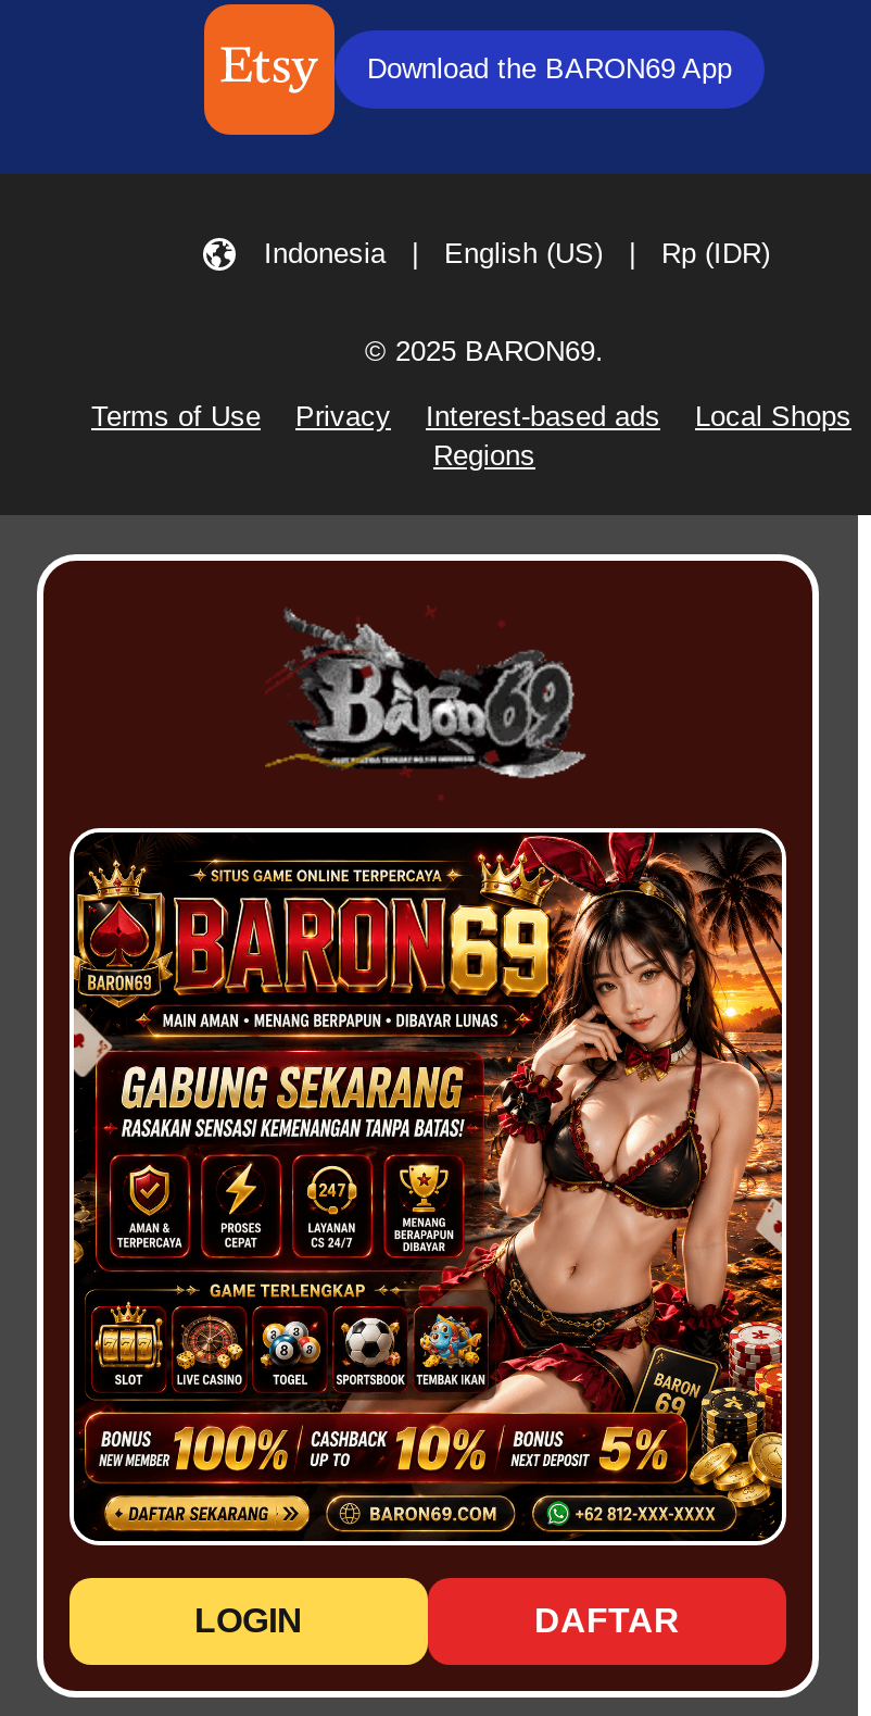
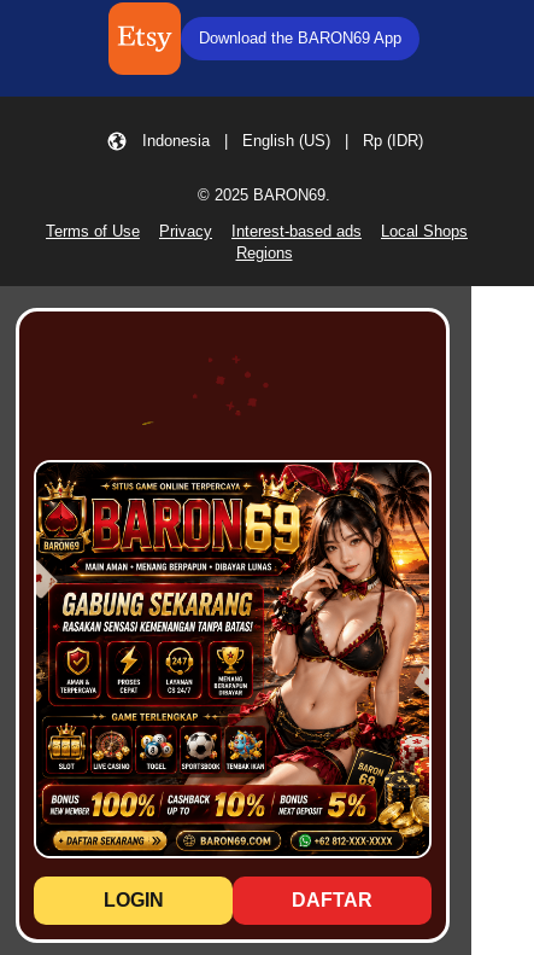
[285,609,586,780] [image] -> none

